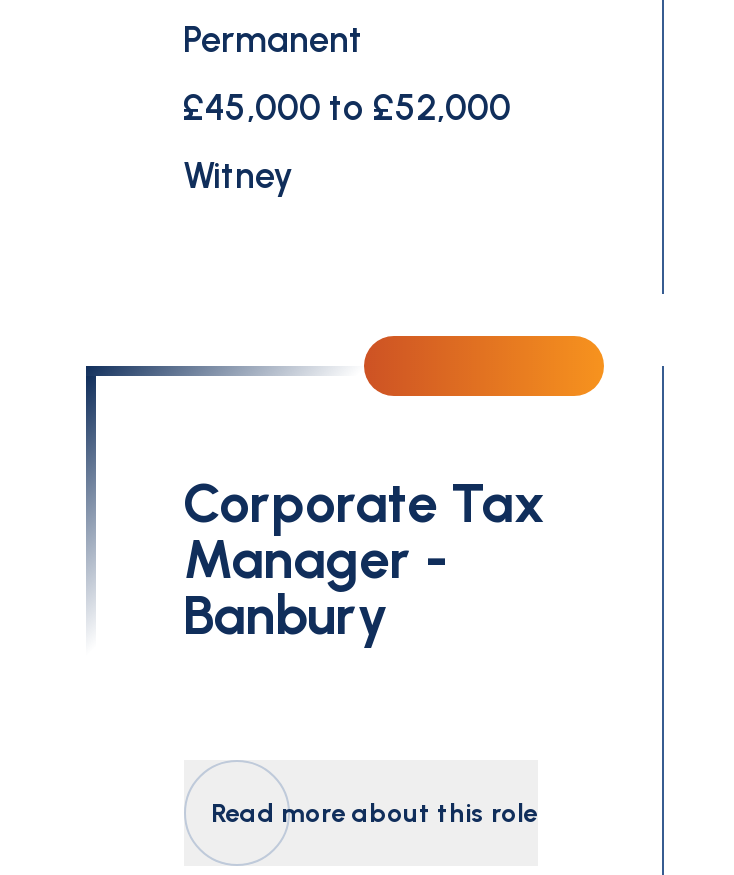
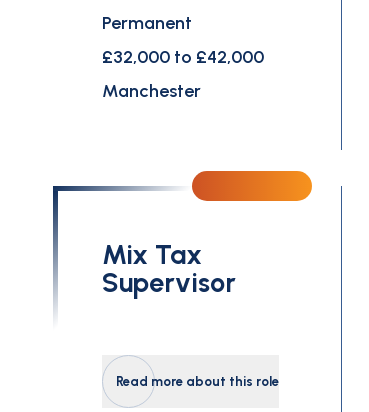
[183,86,511,130] £45,000 to £52,000 -> [101,46,263,68] £32,000 to £42,000
[183,154,293,198] Witney -> [101,80,200,102] Manchester
[183,470,545,648] Corporate Tax | Manager - | Banbury -> [101,238,235,299] Mix Tax | Supervisor

